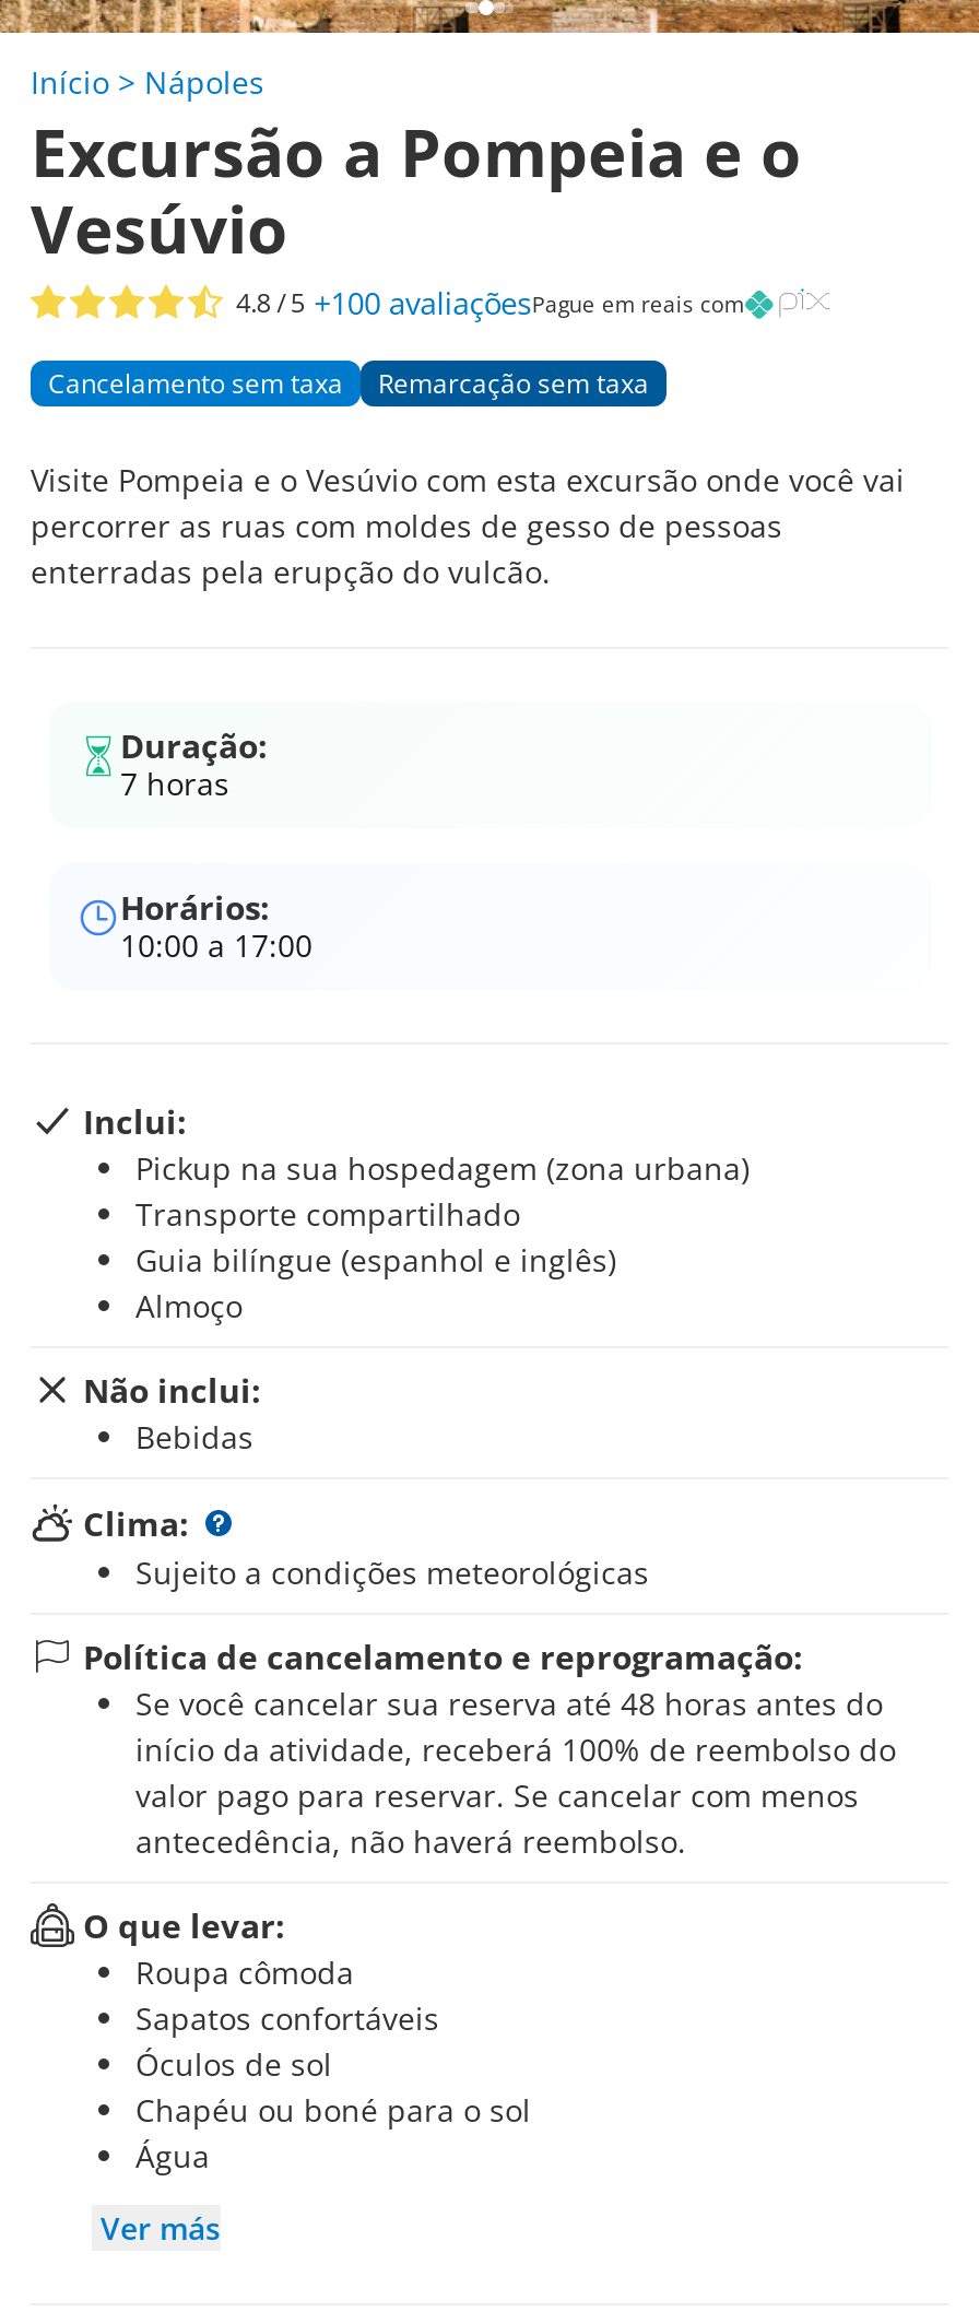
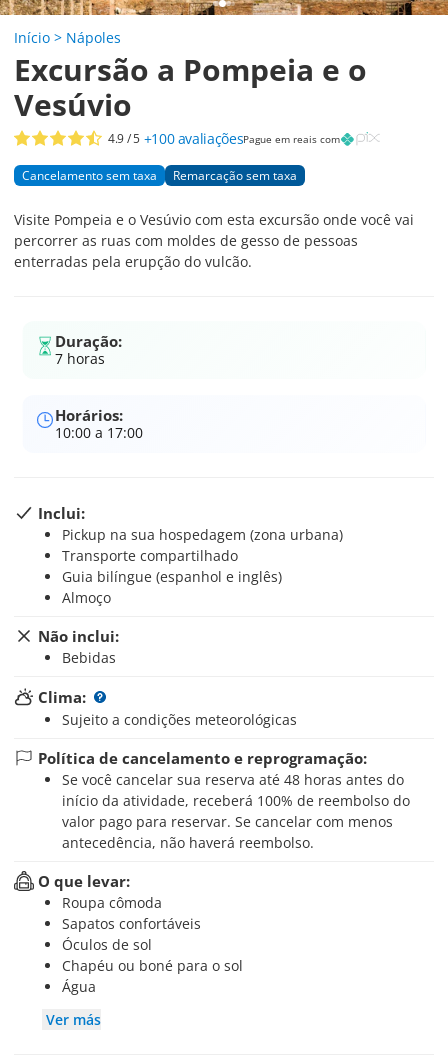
[236,282,744,323] 4.8 / 5 +100 avaliaçõesPague em reais com -> [108,129,340,148] 4.9 / 5 +100 avaliaçõesPague em reais com

